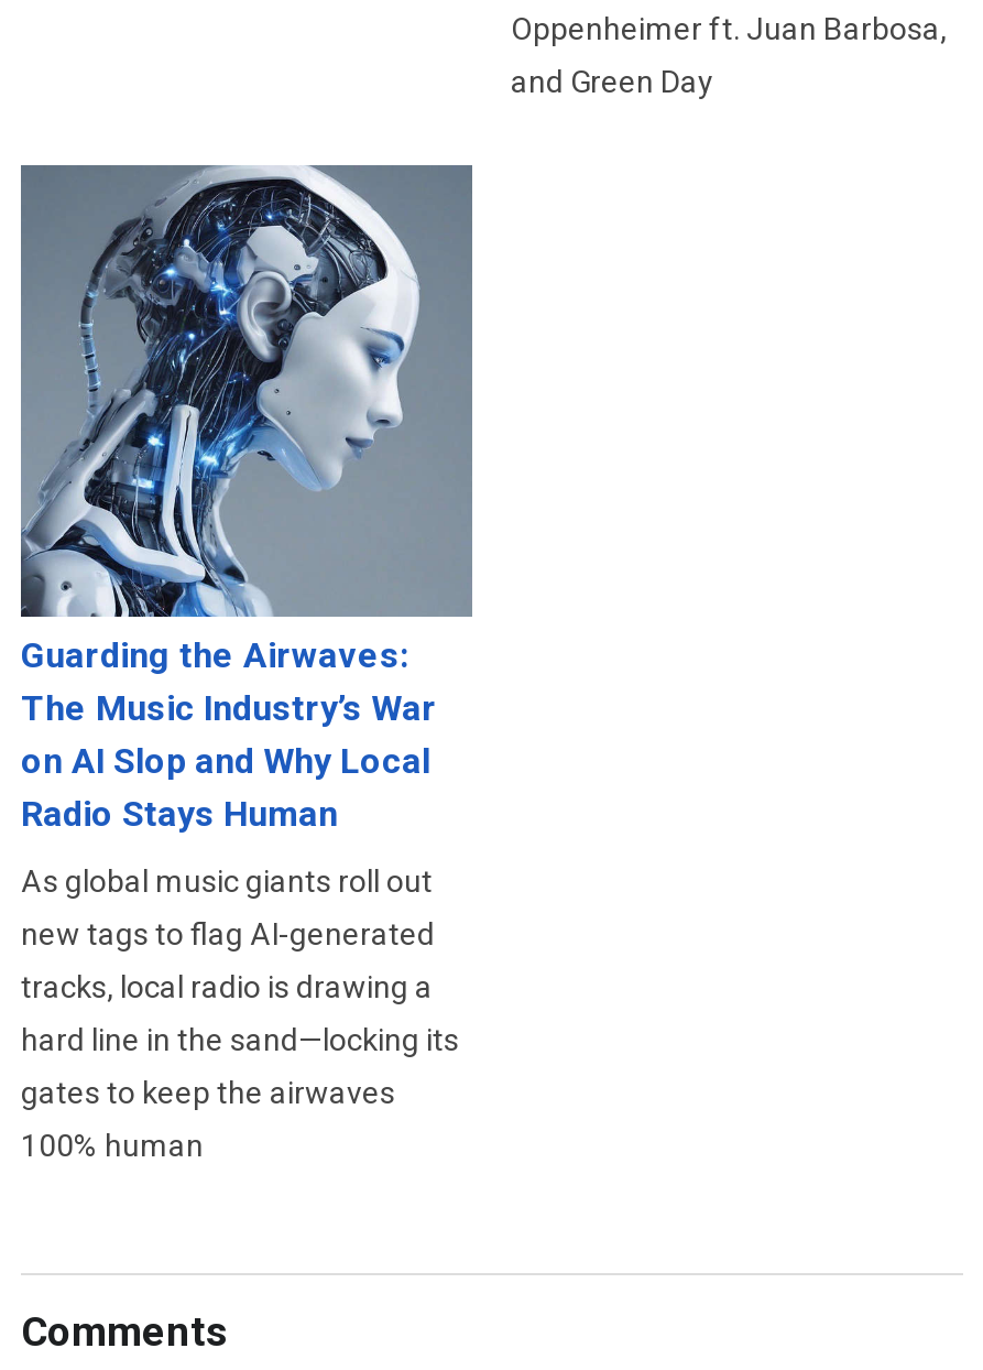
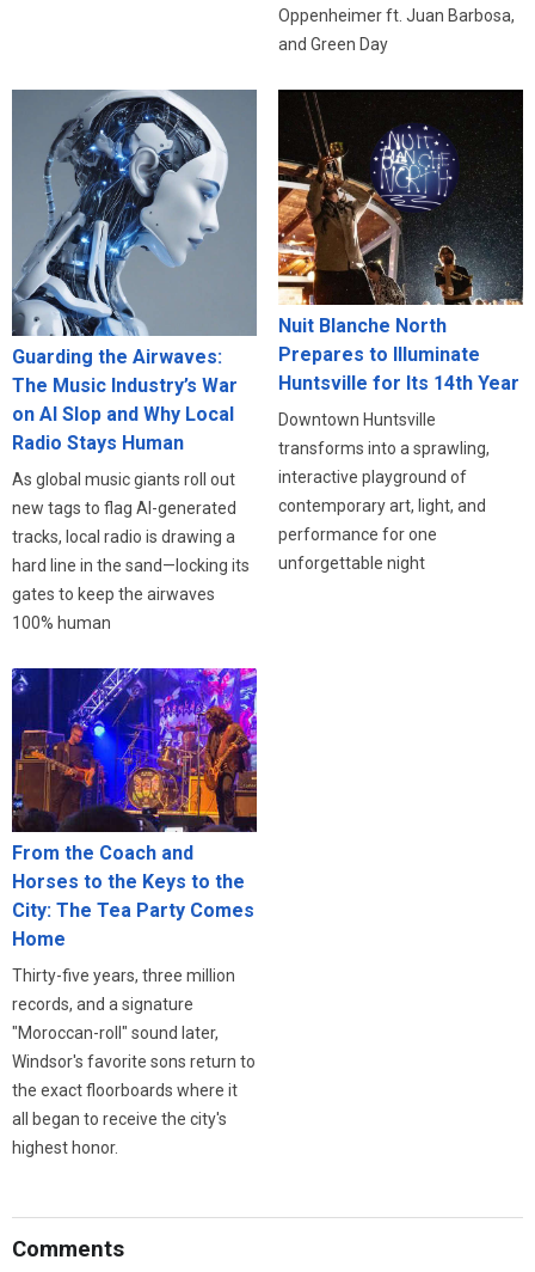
none -> [277,88,524,573] [image] | Nuit Blanche North | Prepares to Illuminate | Huntsville for Its 14th Year | Downtown Huntsville | transforms into a sprawling, | interactive playground of | contemporary art, light, and | performance for one | unforgettable night
none -> [11,667,258,1157] [image] | From the Coach and | Horses to the Keys to the | City: The Tea Party Comes | Home | Thirty-five years, three million | records, and a signature | "Moroccan-roll" sound later, | Windsor's favorite sons return to | the exact floorboards where it | all began to receive the city's | highest honor.

